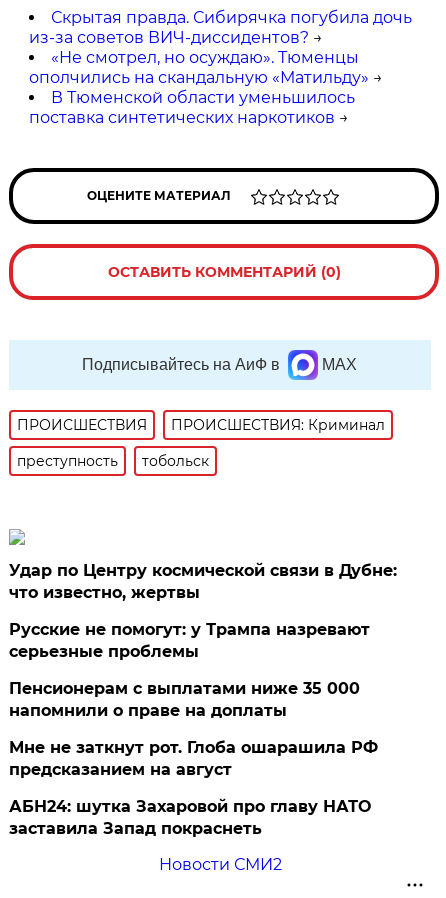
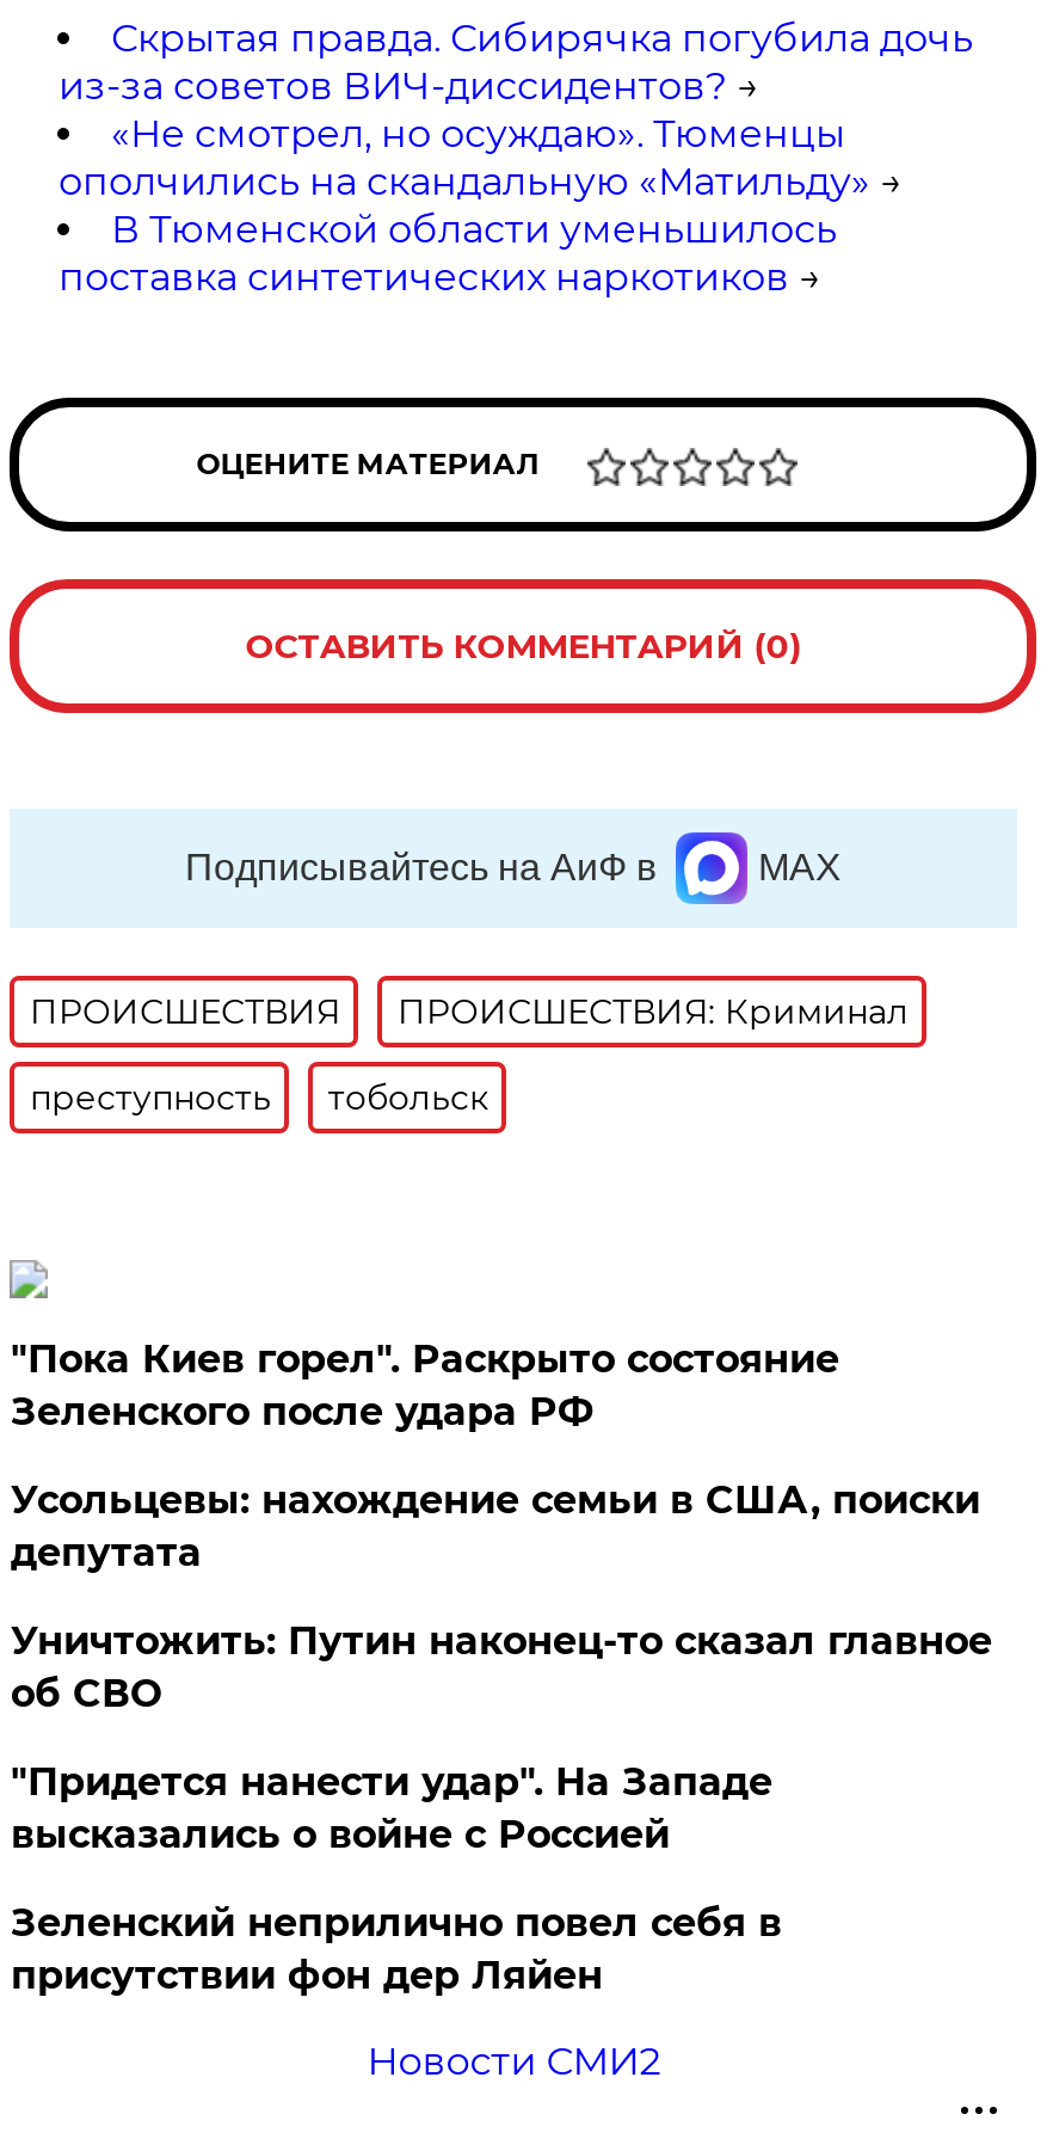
[9,561,397,602] Удар по Центру космической связи в Дубне: | что известно, жертвы -> [11,1336,839,1434] "Пока Киев горел". Раскрыто состояние | Зеленского после удара РФ
[9,620,370,661] Русские не помогут: у Трампа назревают | серьезные проблемы -> [11,1477,980,1575] Усольцевы: нахождение семьи в США, поиски | депутата
[9,679,360,720] Пенсионерам с выплатами ниже 35 000 | напомнили о праве на доплаты -> [11,1618,992,1716] Уничтожить: Путин наконец-то сказал главное | об СВО
[9,738,378,779] Мне не заткнут рот. Глоба ошарашила РФ | предсказанием на август -> [11,1759,772,1857] "Придется нанести удар". На Западе | высказались о войне с Россией
[9,797,371,838] АБН24: шутка Захаровой про главу НАТО | заставила Запад покраснеть -> [11,1900,782,1998] Зеленский неприлично повел cебя в | присутствии фон дер Ляйен

